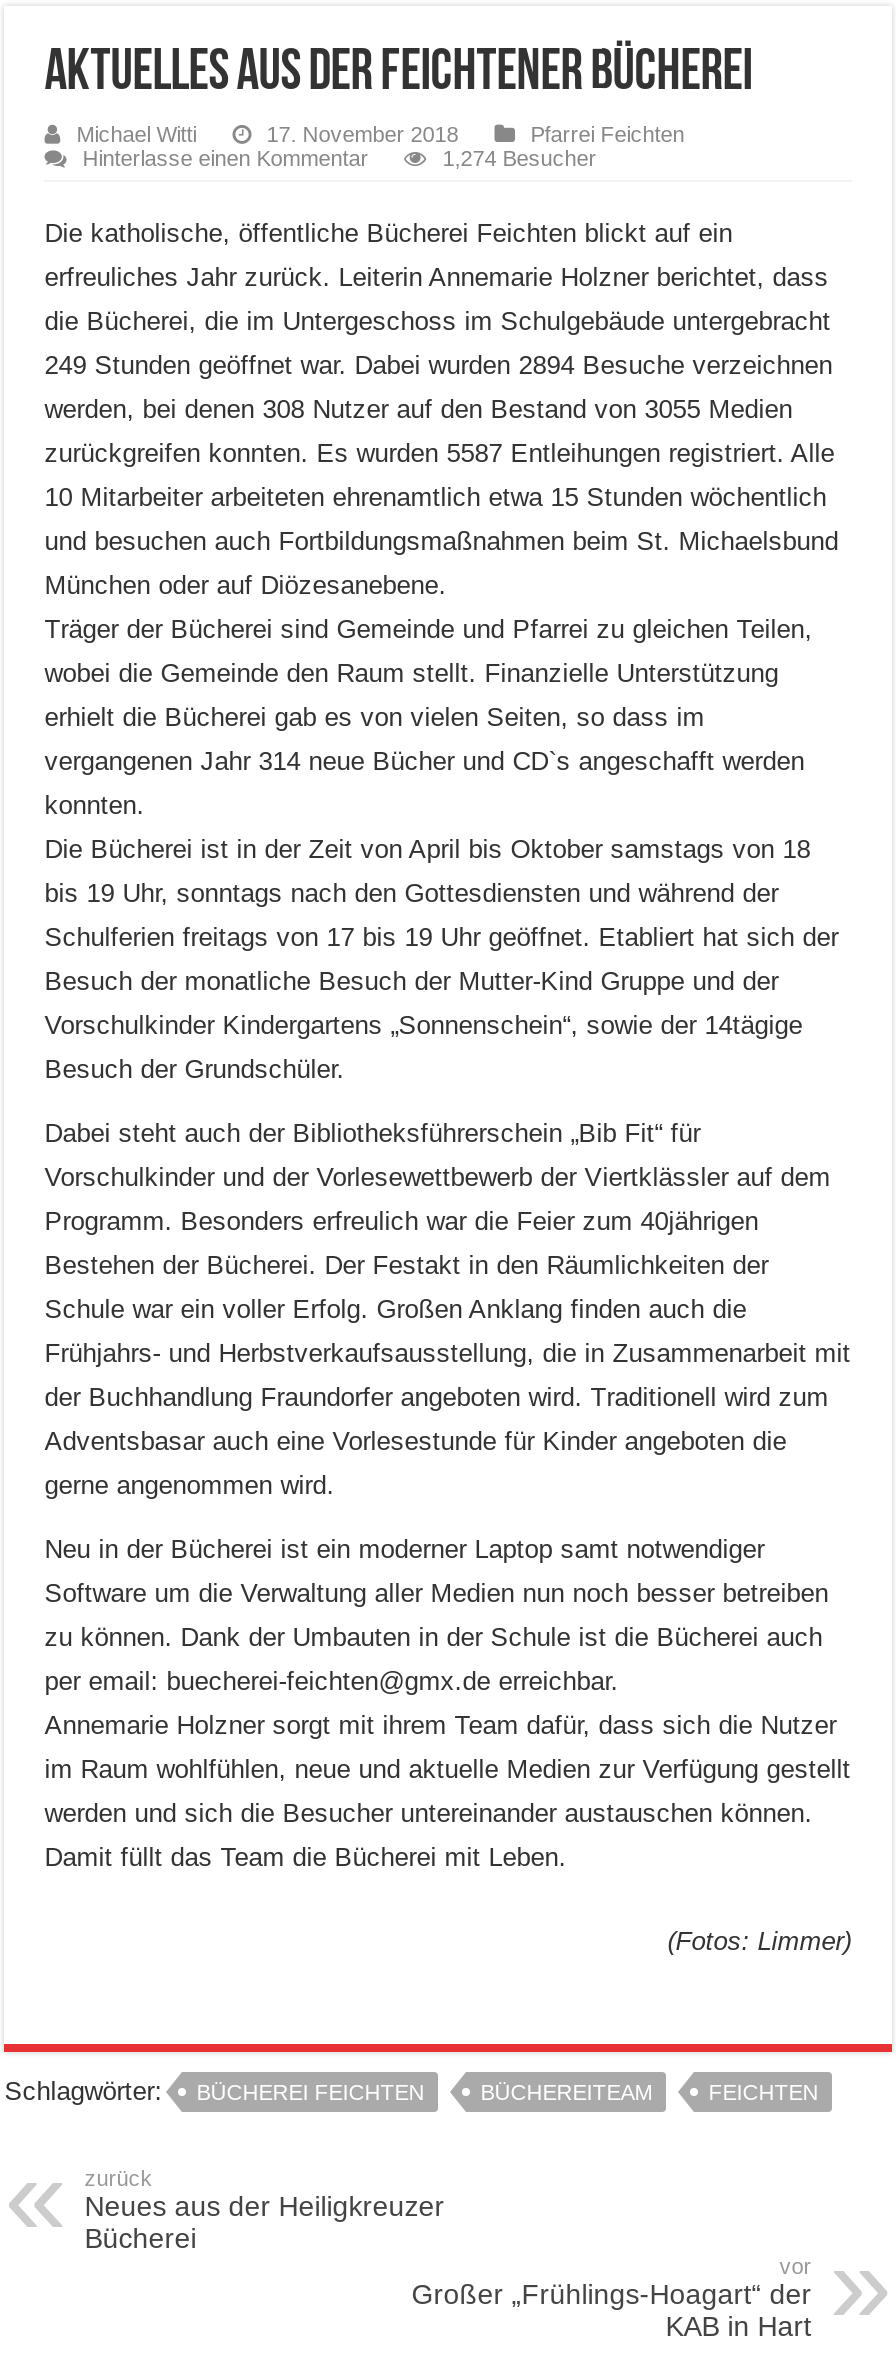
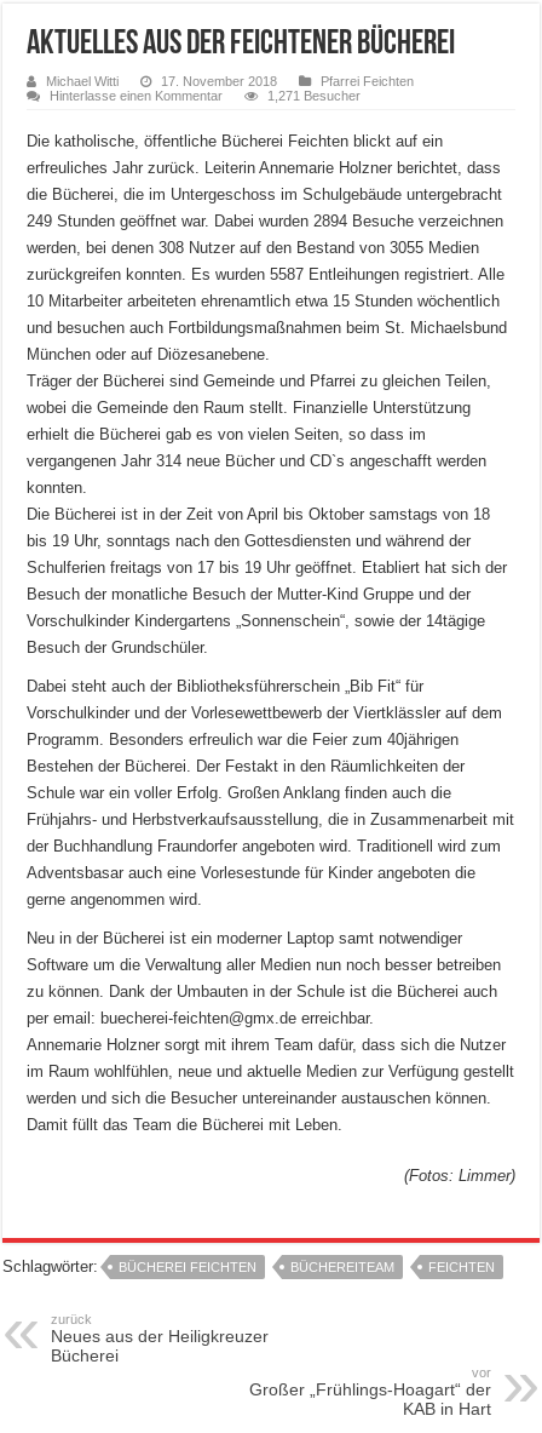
[442,147,596,171] 1,274 Besucher -> [268,89,361,104] 1,271 Besucher

